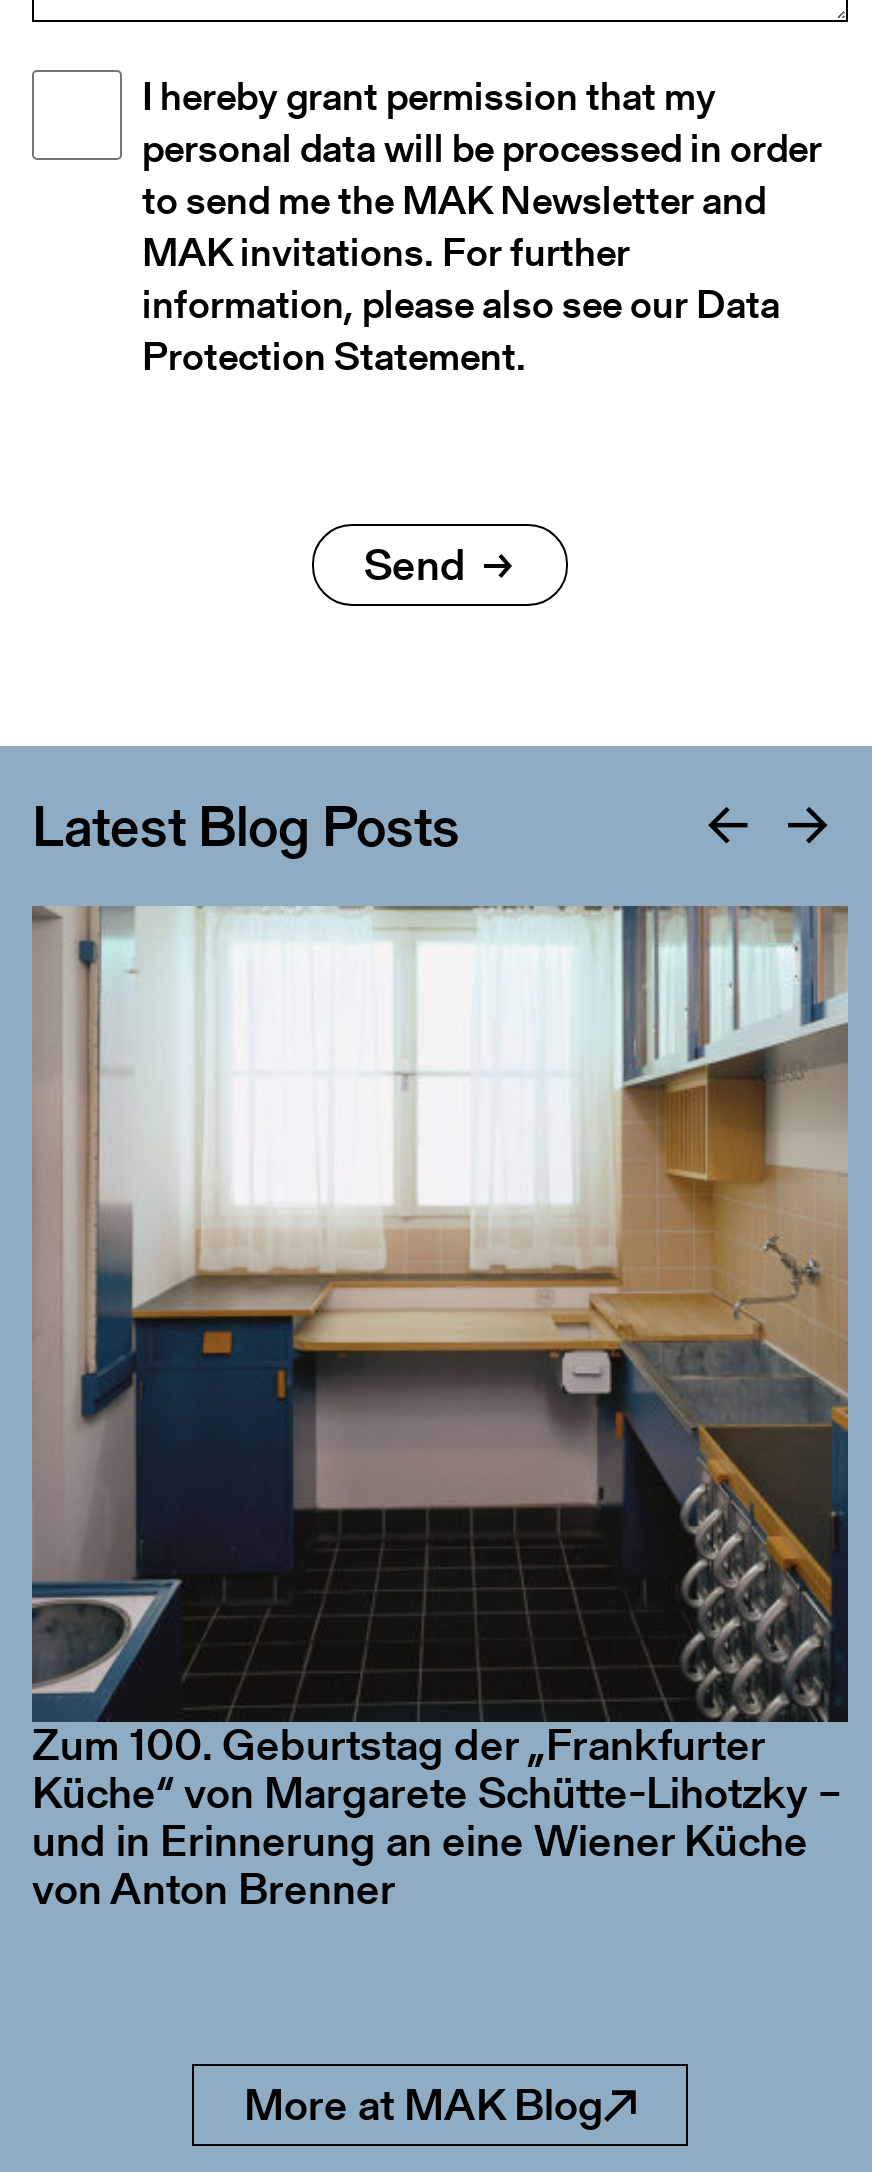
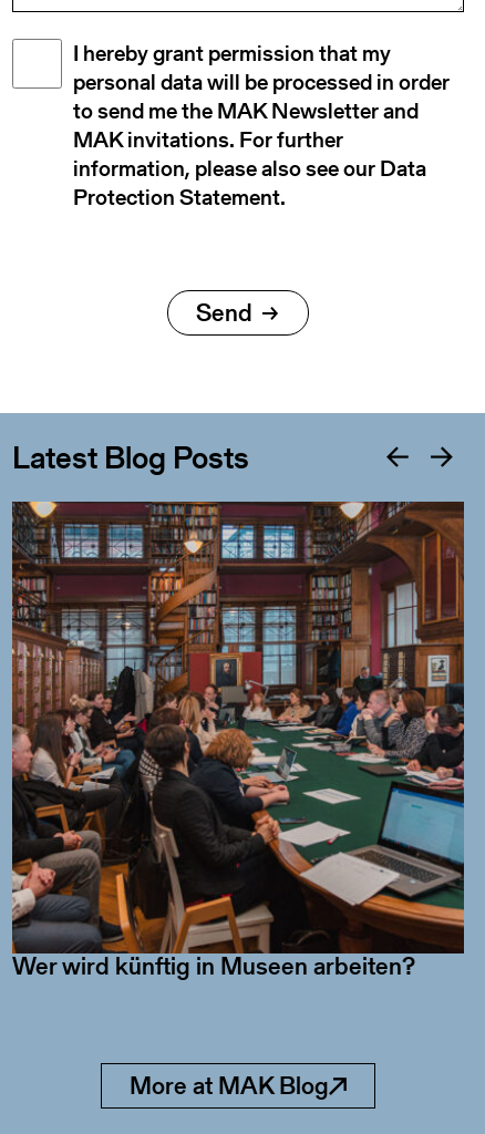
[32,906,850,1722] [image] -> [11,501,465,888] [image]
[32,1714,842,1920] Zum 100. Geburtstag der „Frankfurter | Küche“ von Margarete Schütte-Lihotzky – | und in Erinnerung an eine Wiener Küche | von Anton Brenner -> [12,949,415,984] Wer wird künftig in Museen arbeiten?

